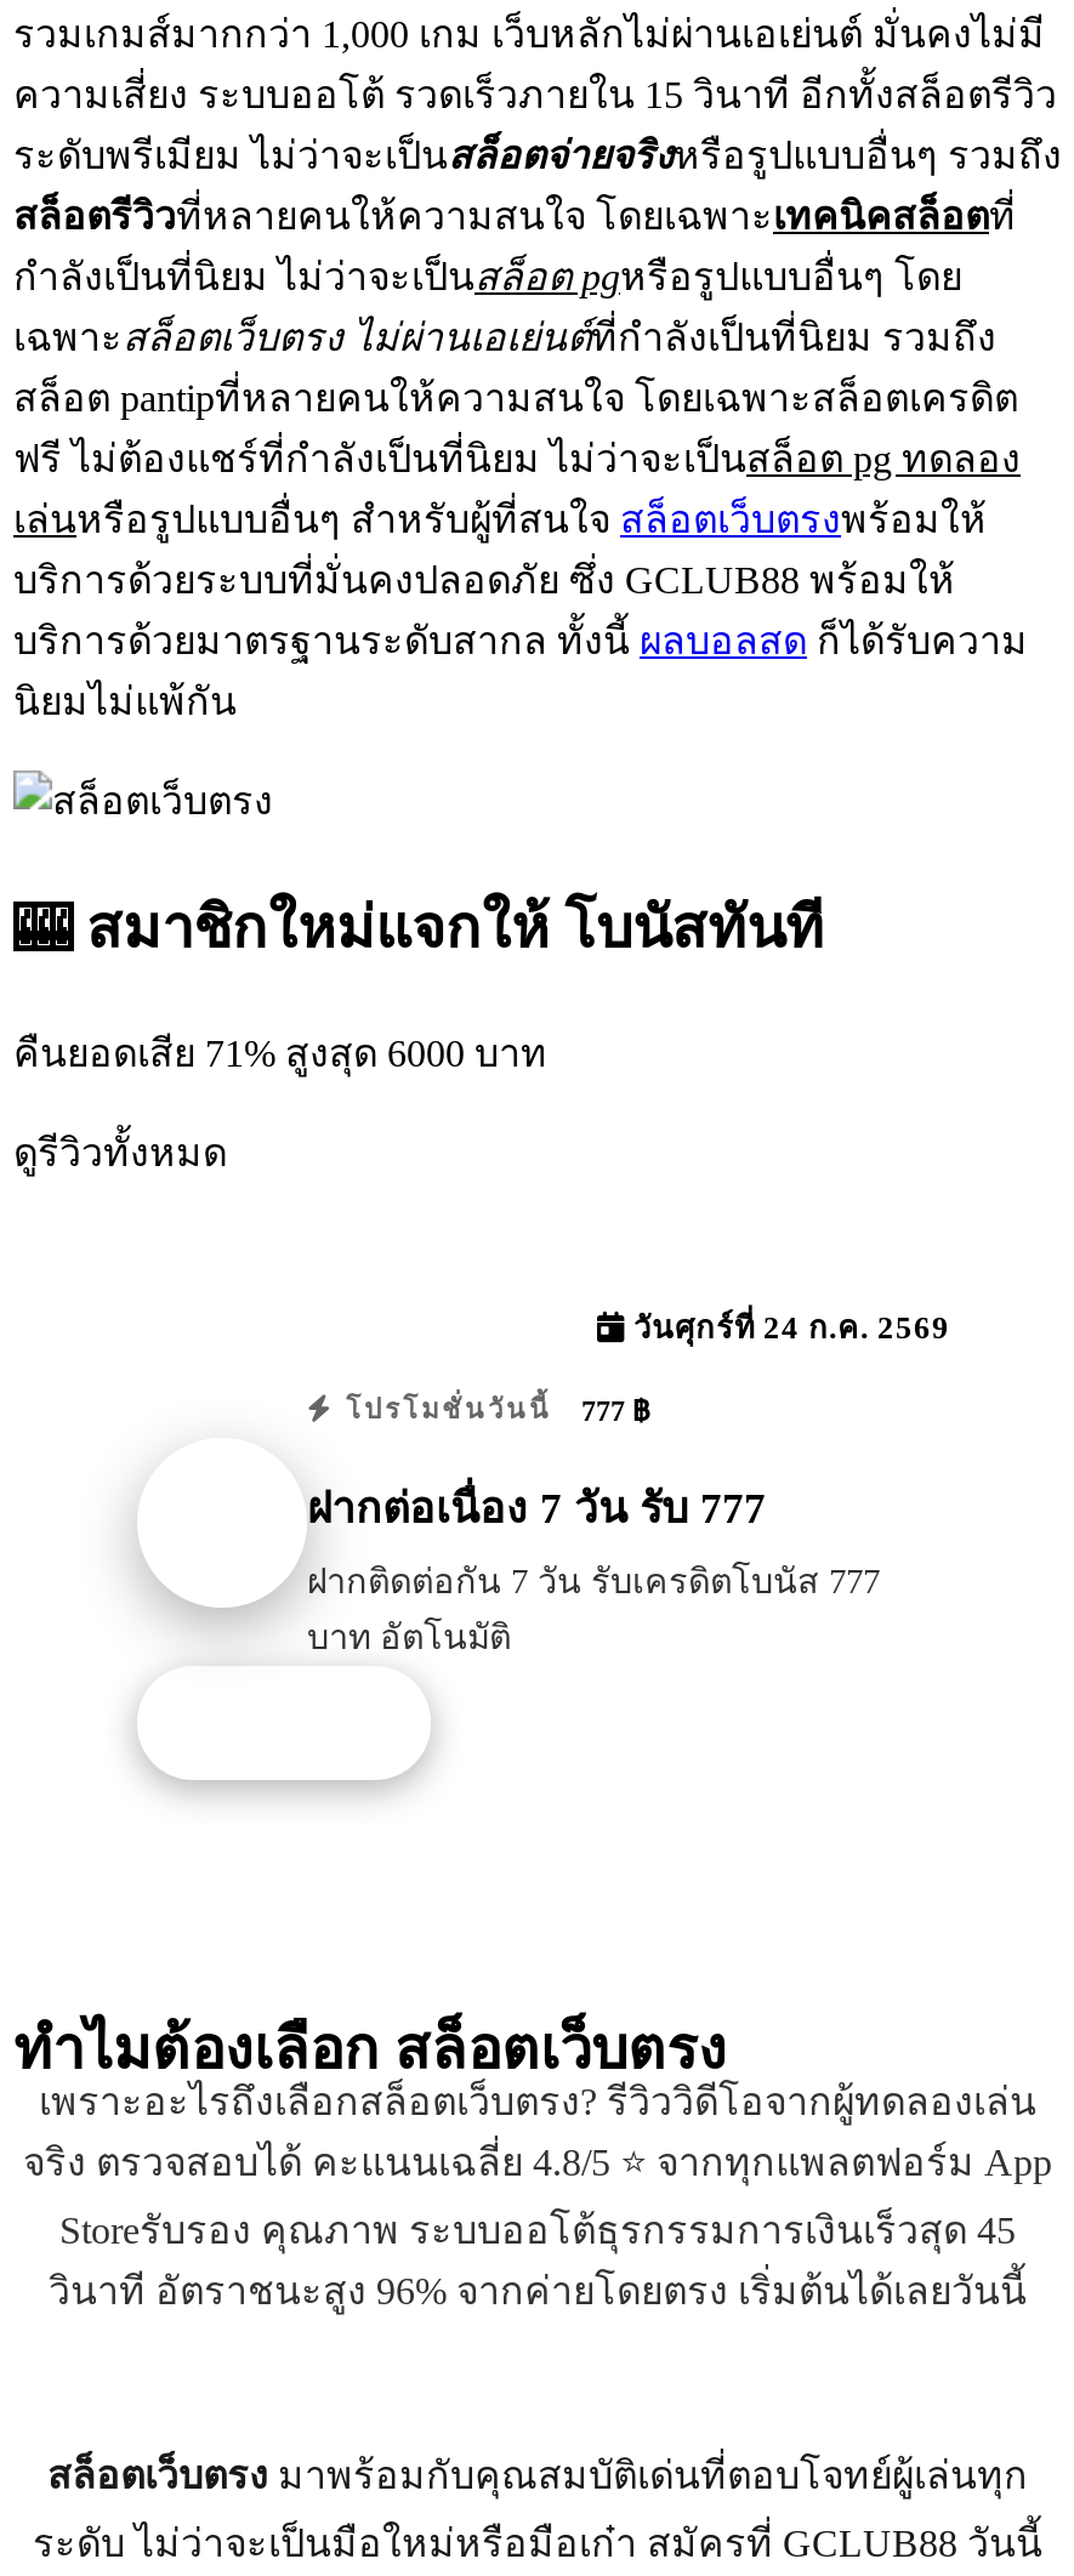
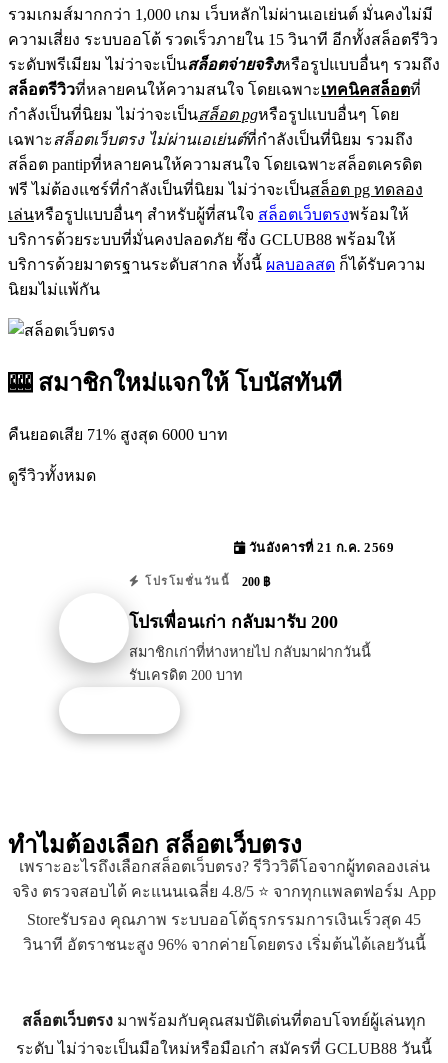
[625,1311,950,1345] วันศุกร์ที่ 24 ก.ค. 2569 -> [245,541,394,555] วันอังคารที่ 21 ก.ค. 2569
[335,1393,649,1427] โปรโมชั่นวันนี้ 777 ฿ -> [140,575,270,589] โปรโมชั่นวันนี้ 200 ฿
[307,1484,766,1533] ฝากต่อเนื่อง 7 วัน รับ 777 -> [129,612,338,632] โปรเพื่อนเก่า กลับมารับ 200
[307,1562,880,1657] ฝากติดต่อกัน 7 วัน รับเครดิตโบนัส 777 | บาท อัตโนมัติ -> [129,644,371,683] สมาชิกเก่าที่ห่างหายไป กลับมาฝากวันนี้ | รับเครดิต 200 บาท

